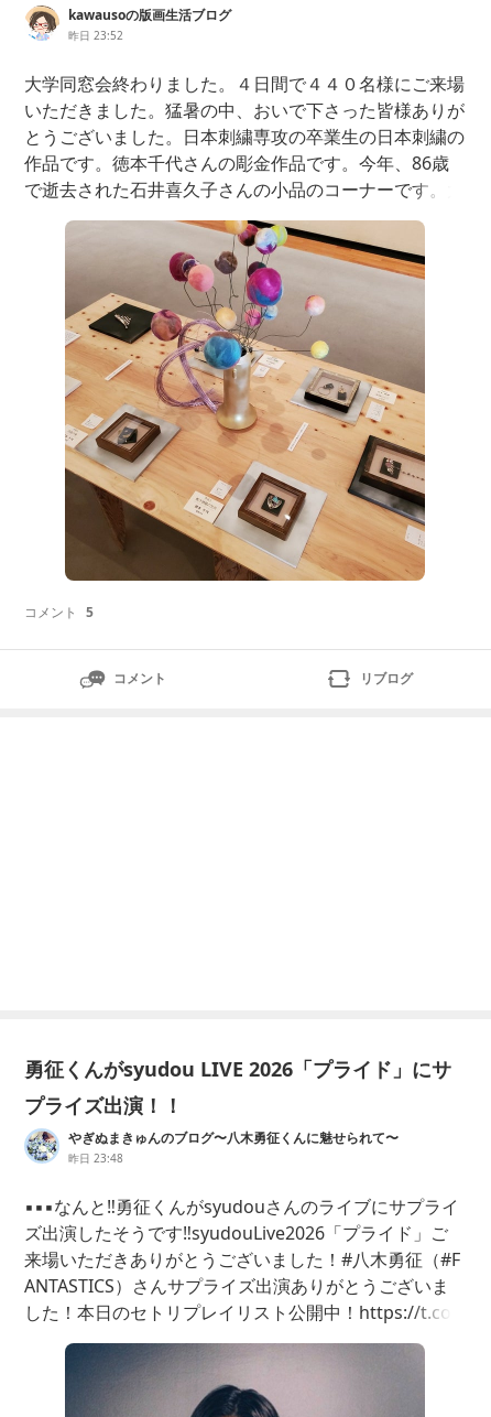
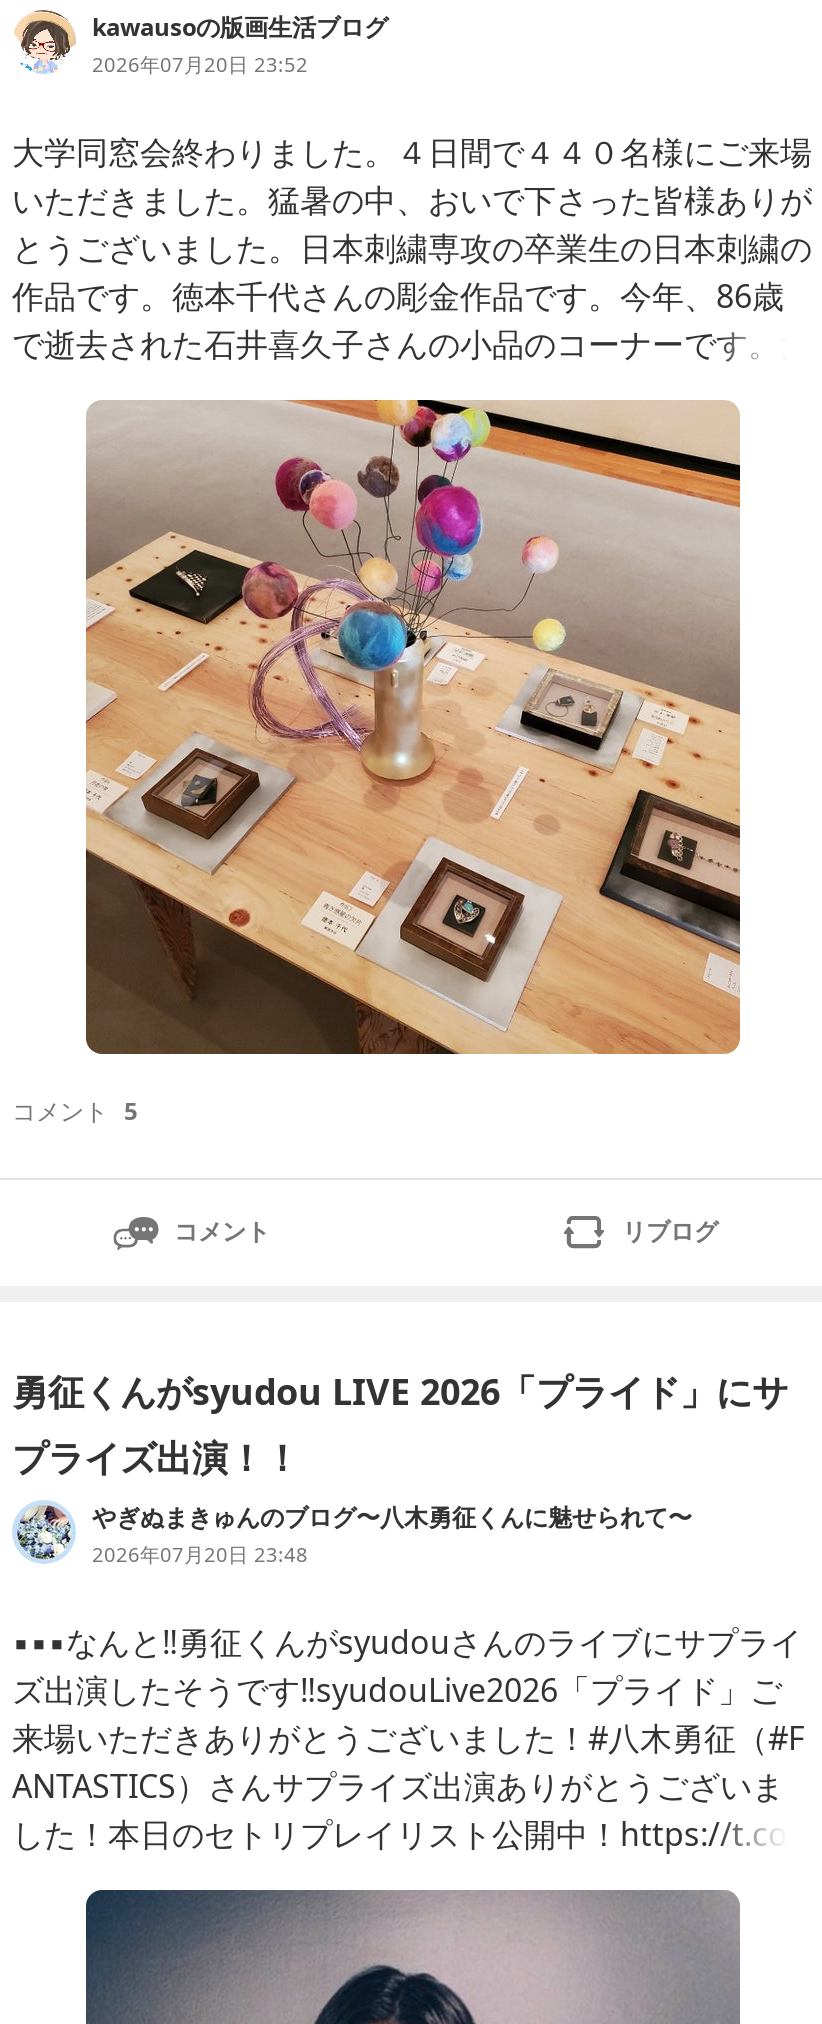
[68,27,123,43] 昨日 23:52 -> [92,50,308,78] 2026年07月20日 23:52
[68,1150,123,1166] 昨日 23:48 -> [92,1540,308,1568] 2026年07月20日 23:48

